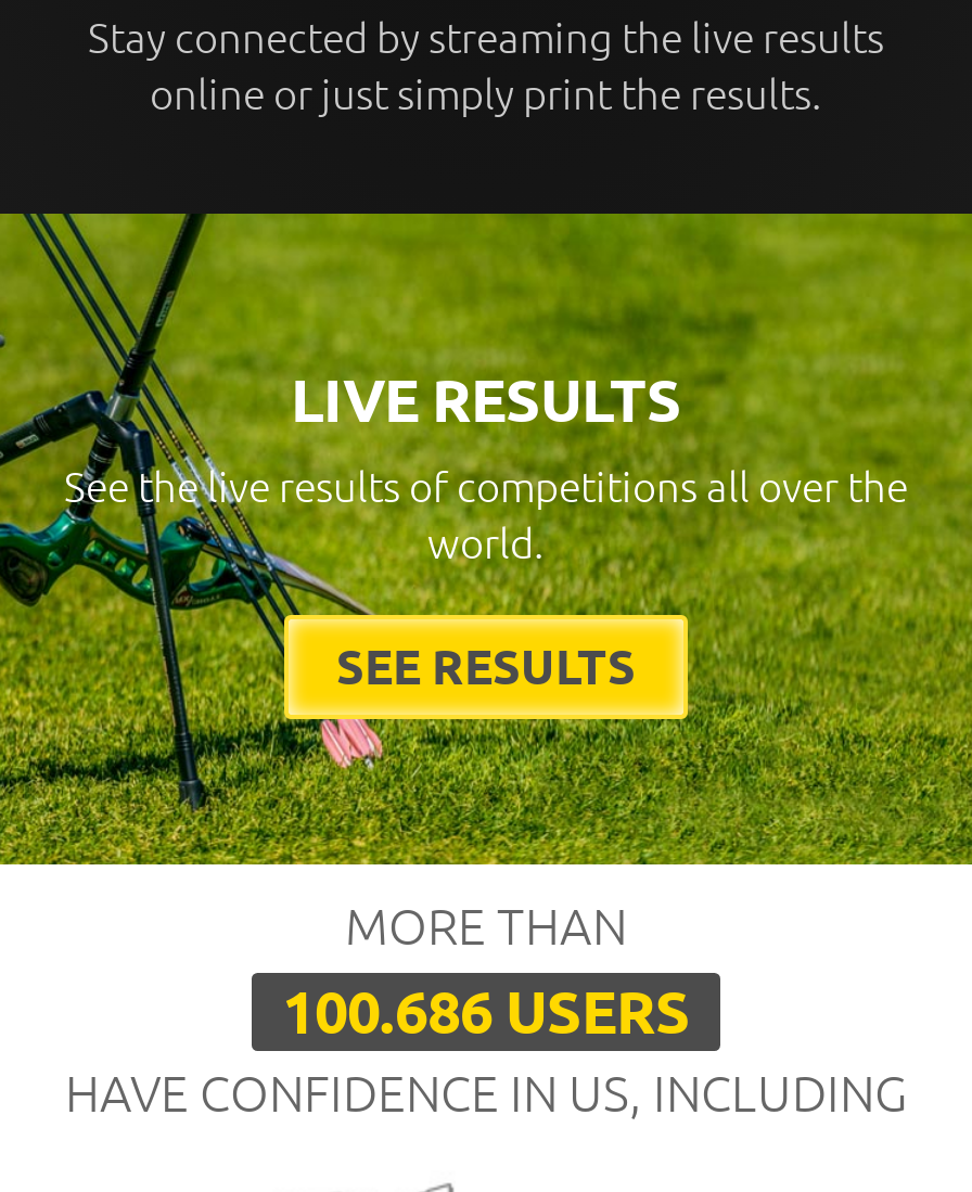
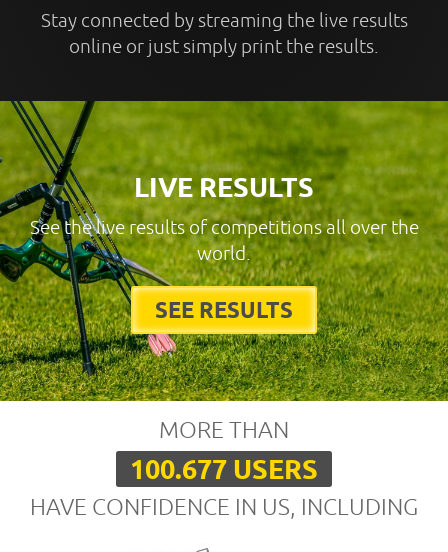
[282,979,690,1044] 100.686 USERS -> [130,454,318,484] 100.677 USERS

